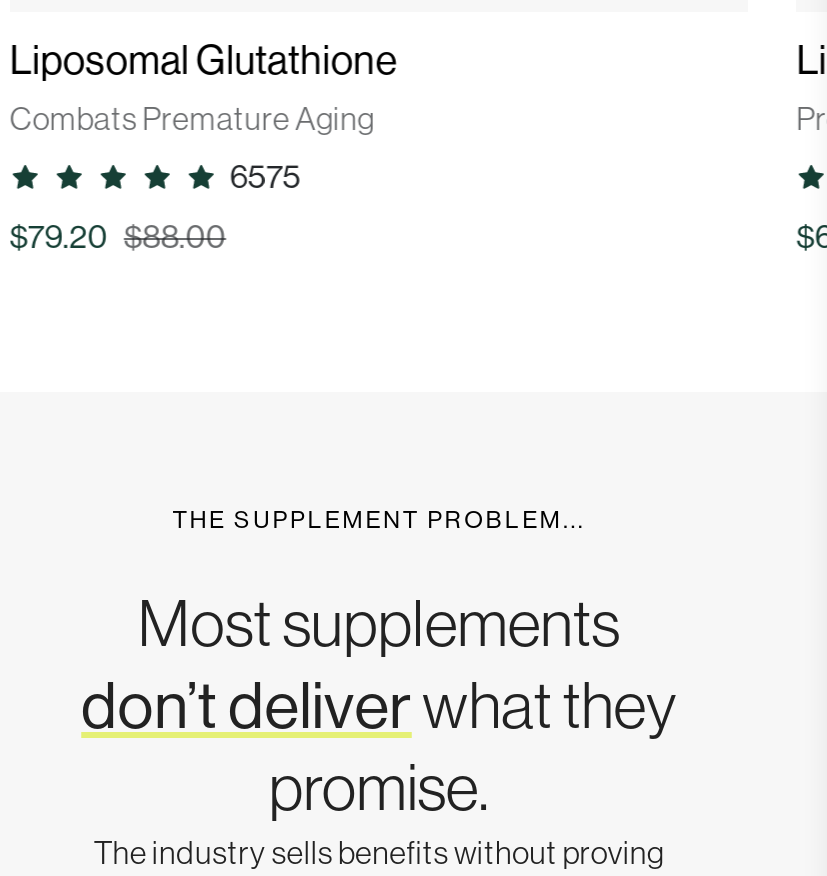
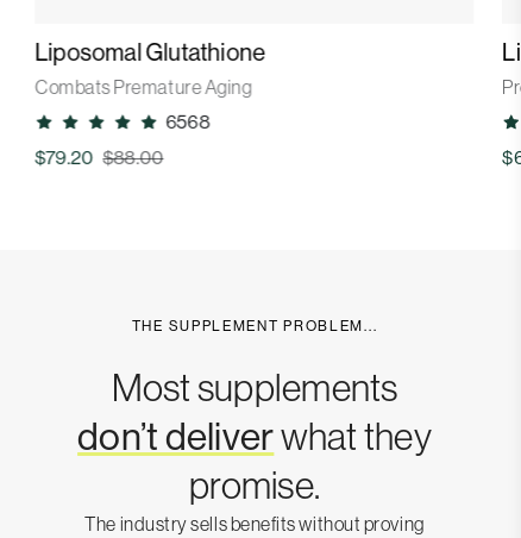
[230,159,301,197] 6575 -> [166,111,209,134] 6568

